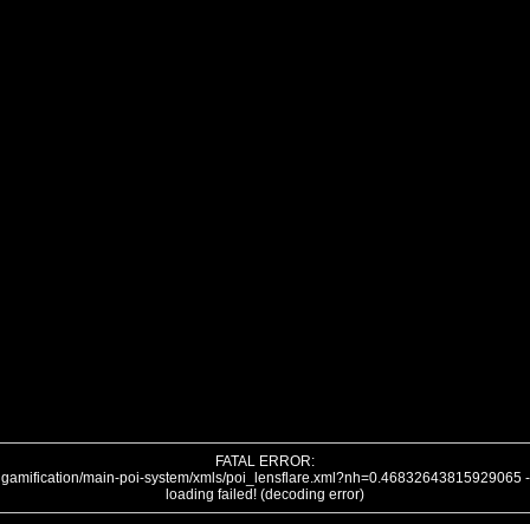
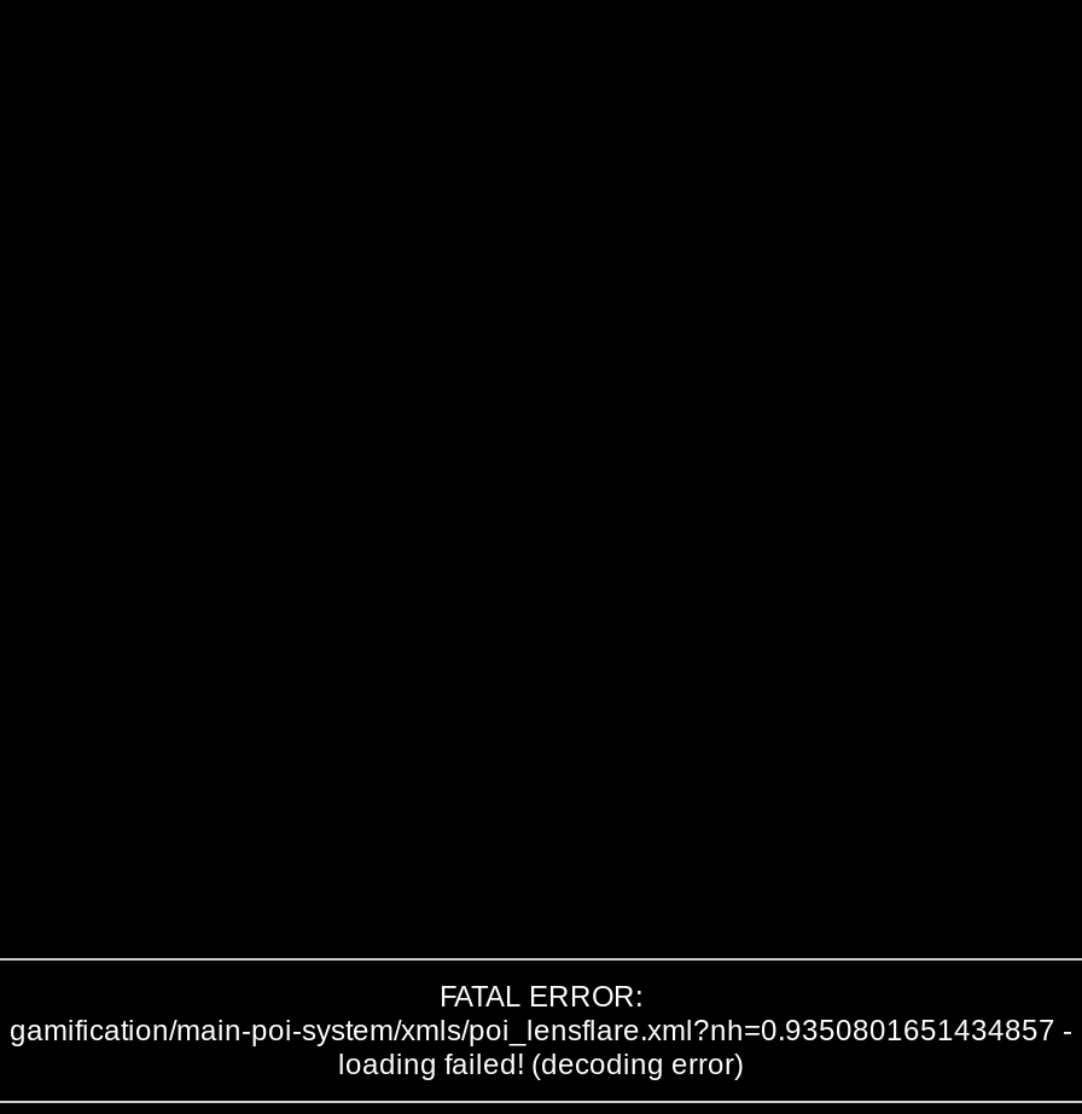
[1,470,529,486] gamification/main-poi-system/xmls/poi_lensflare.xml?nh=0.46832643815929065 - -> [10,1014,1072,1048] gamification/main-poi-system/xmls/poi_lensflare.xml?nh=0.9350801651434857 -

